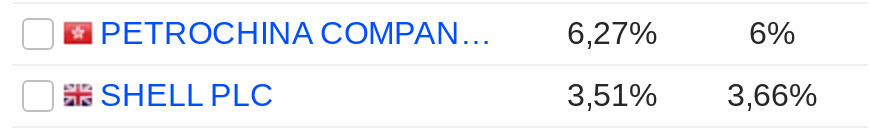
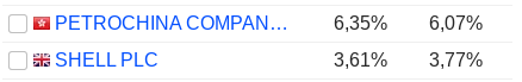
[567,16,657,50] 6,27% -> [333,13,387,33] 6,35%
[749,16,795,50] 6% -> [428,13,482,33] 6,07%
[567,78,657,112] 3,51% -> [333,50,387,70] 3,61%
[727,78,817,112] 3,66% -> [428,50,482,70] 3,77%

